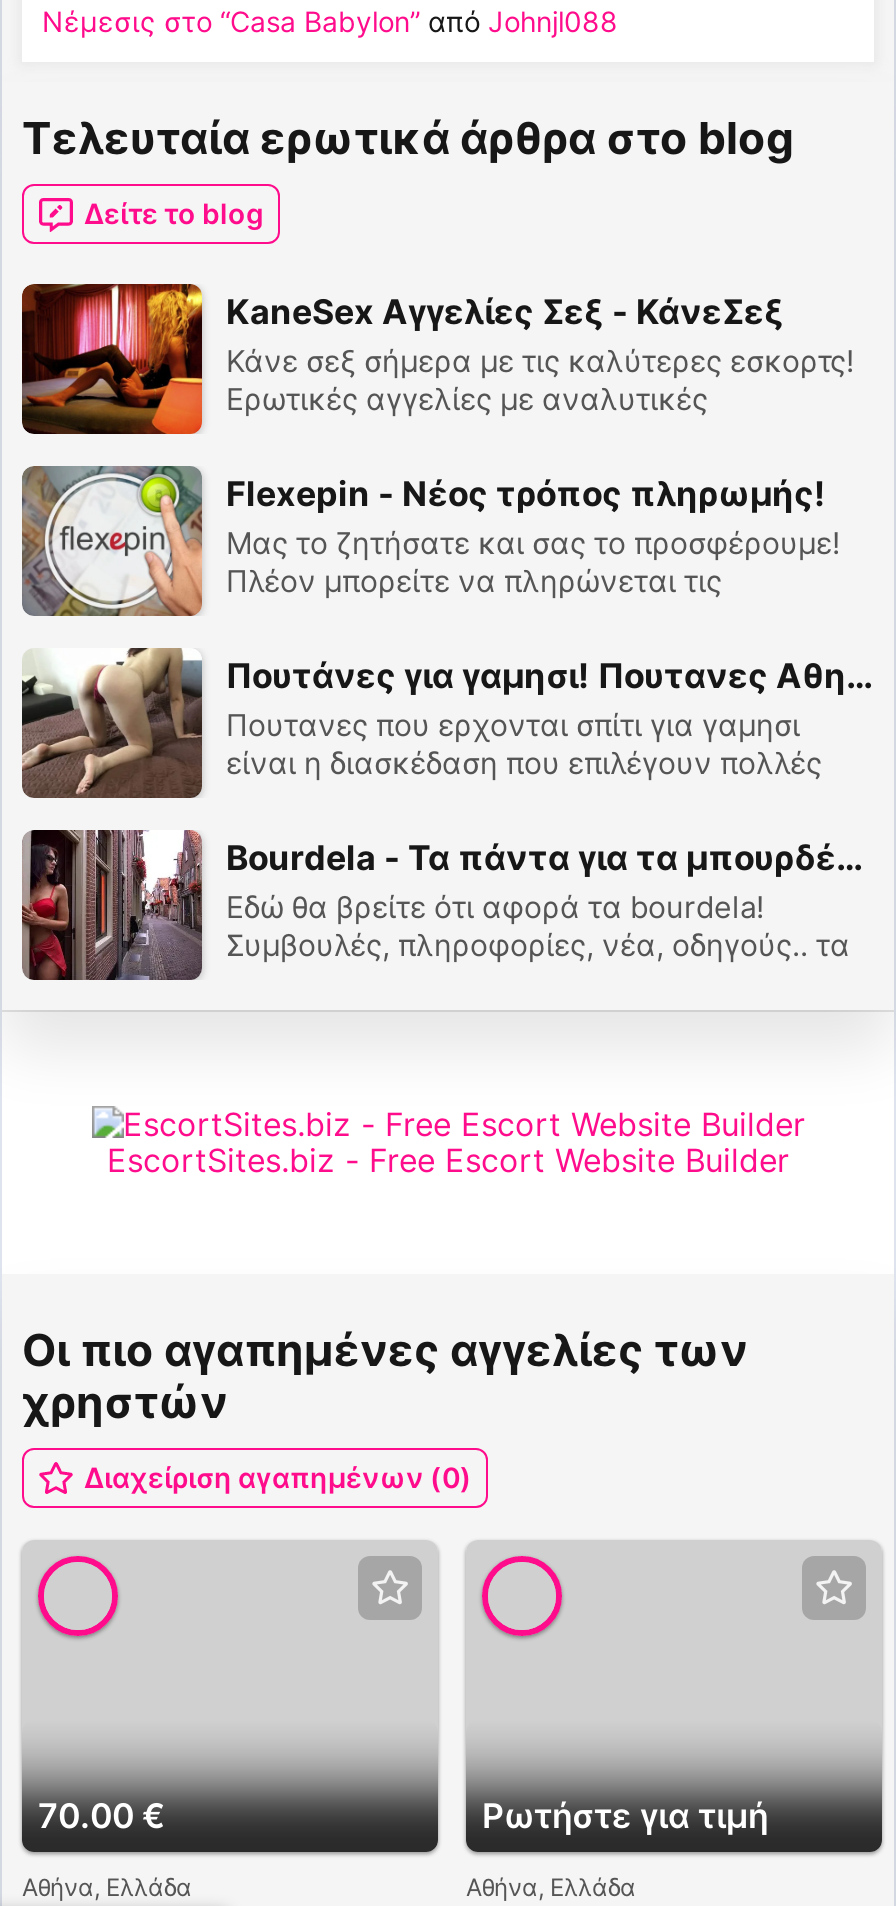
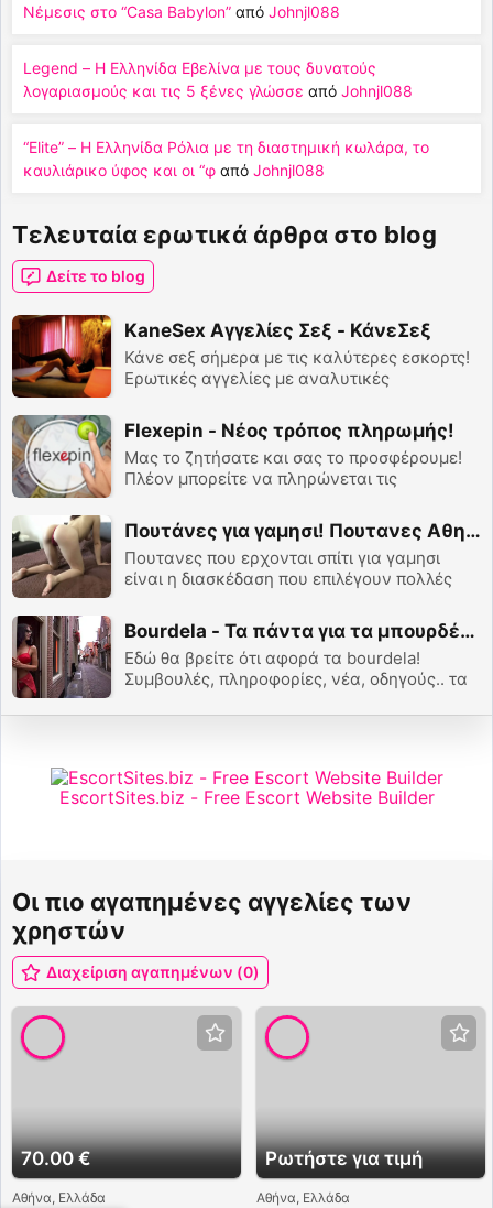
none -> [23,58,429,179] Legend – Η Ελληνίδα Εβελίνα με τους δυνατούς | λογαριασμούς και τις 5 ξένες γλώσσε από Johnjl088 | “Elite” – Η Ελληνίδα Ρόλια με τη διαστημική κωλάρα, το | καυλιάρικο ύφος και οι “φ από Johnjl088

